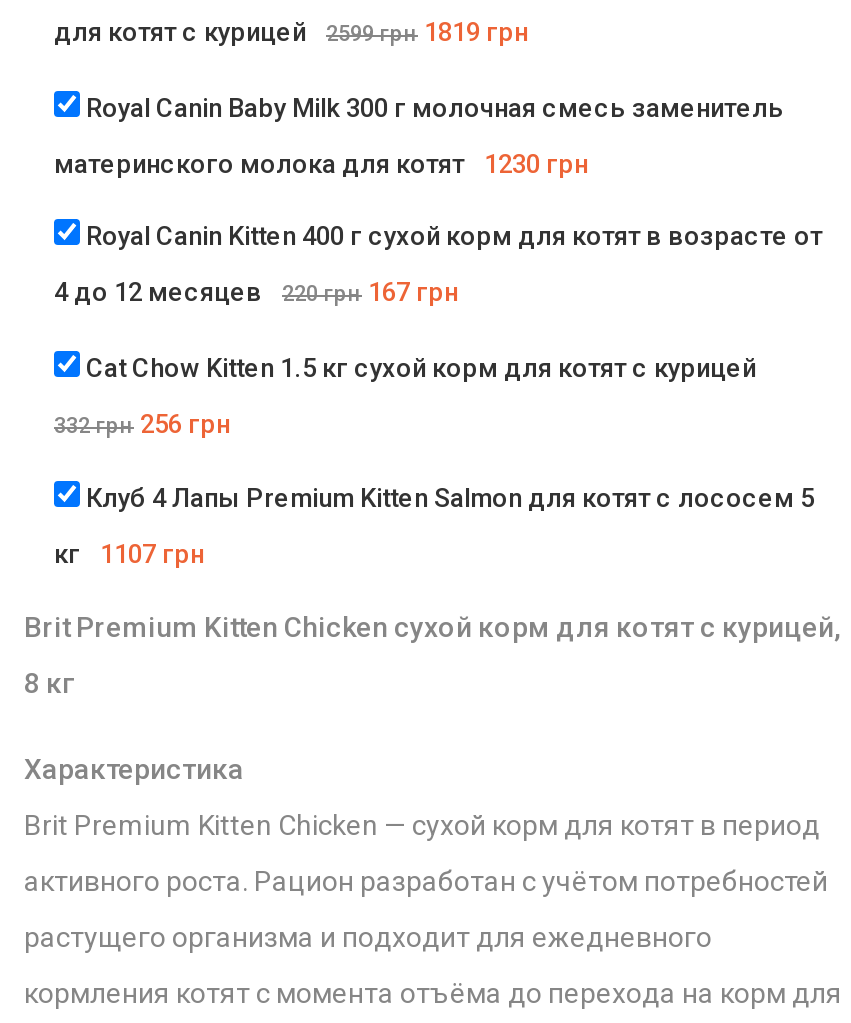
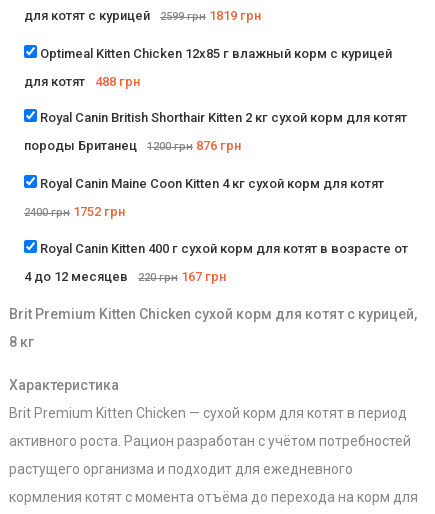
[54,93,784,179] Royal Canin Baby Milk 300 г молочная смесь заменитель | материнского молока для котят | 1230 грн -> [24,46,407,219] Optimeal Kitten Chicken 12х85 г влажный корм с курицей | для котят | 488 грн | Royal Canin British Shorthair Kitten 2 кг сухой корм для котят | породы Британец | 1200грн 876 грн | Royal Canin Maine Coon Kitten 4 кг сухой корм для котят | 2400грн 1752 грн
moved [54,222,822,308] -> [24,241,408,284]: Royal Canin Kitten 400 г сухой корм для котят в возрасте от | 4 до 12 месяцев | 220грн 167 грн
[54,353,814,570] Cat Chow Kitten 1.5 кг сухой корм для котят с курицей | 332грн 256 грн | Клуб 4 Лапы Premium Kitten Salmon для котят с лососем 5 | кг | 1107 грн -> none

